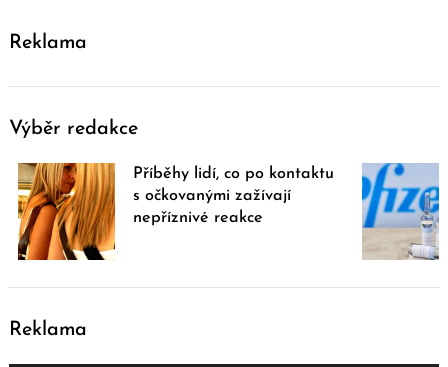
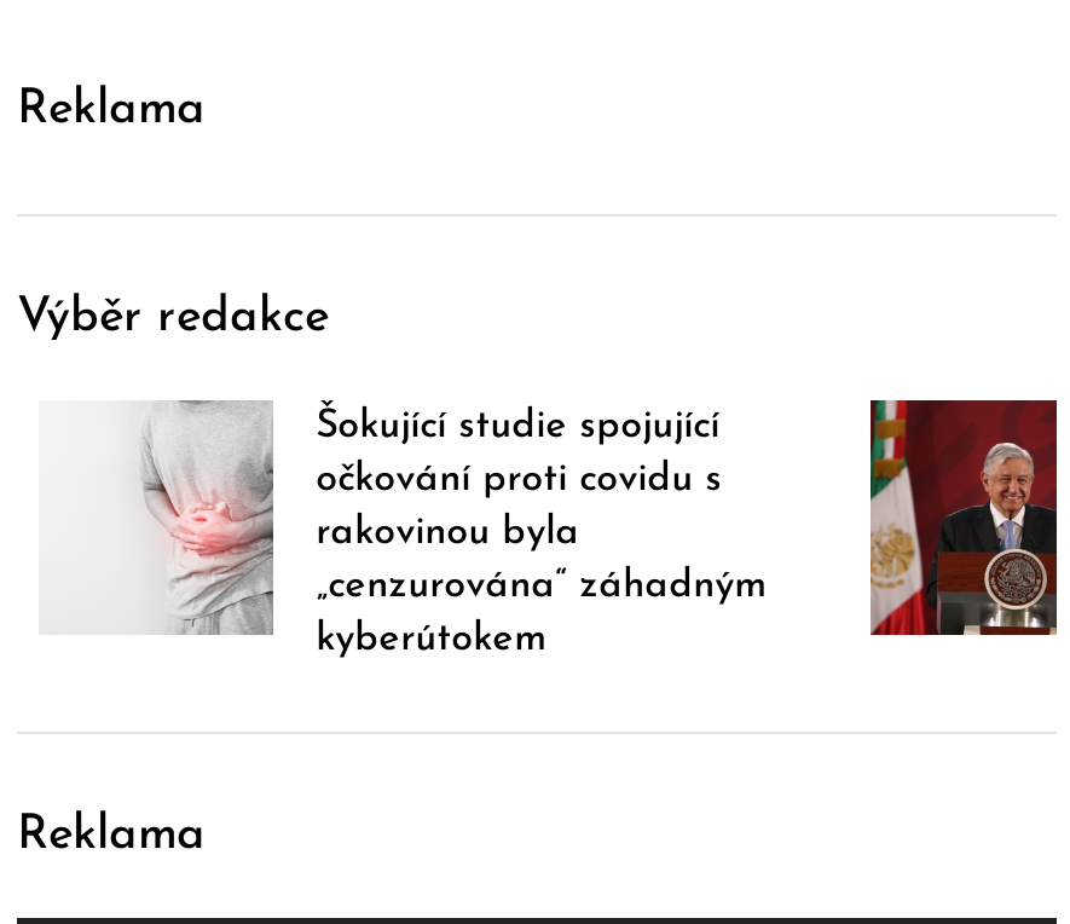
[17,162,334,261] [image] | Příběhy lidí, co po kontaktu | s očkovanými zažívají | nepříznivé reakce -> [39,400,766,659] [image] | Šokující studie spojující | očkování proti covidu s | rakovinou byla | „cenzurována“ záhadným | kyberútokem
[361,162,440,260] [image] -> [868,398,1059,637] [image]

